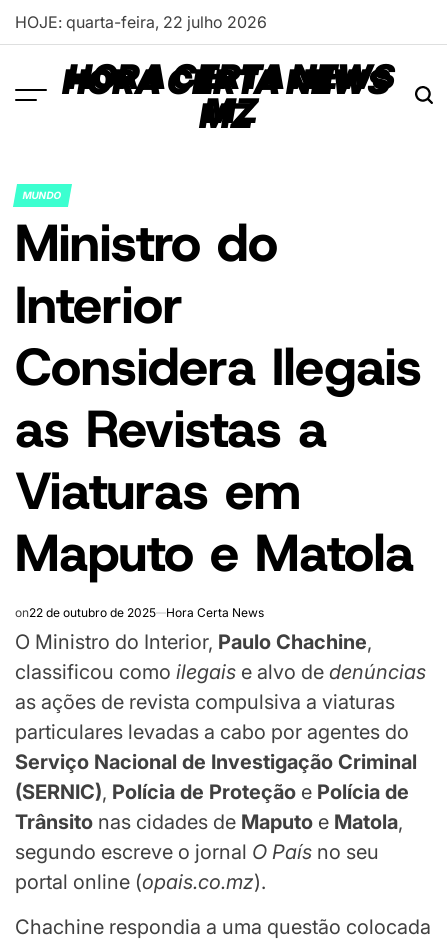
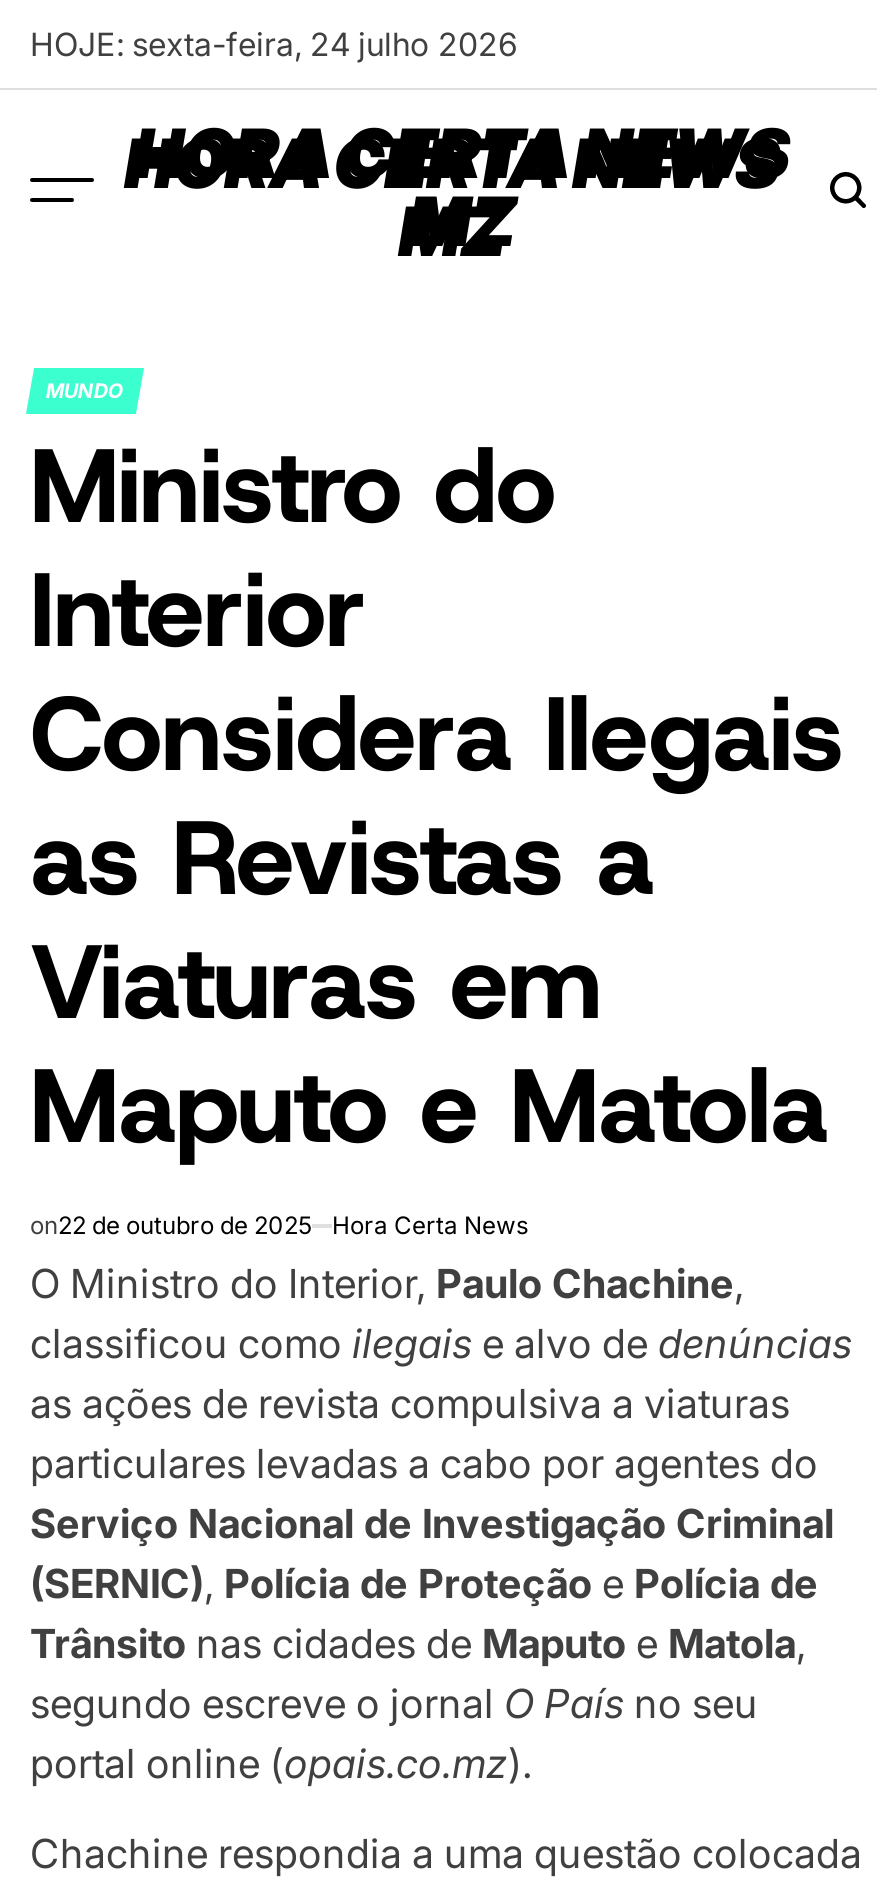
[15,12,267,32] HOJE: quarta-feira, 22 julho 2026 -> [30,24,518,64] HOJE: sexta-feira, 24 julho 2026

